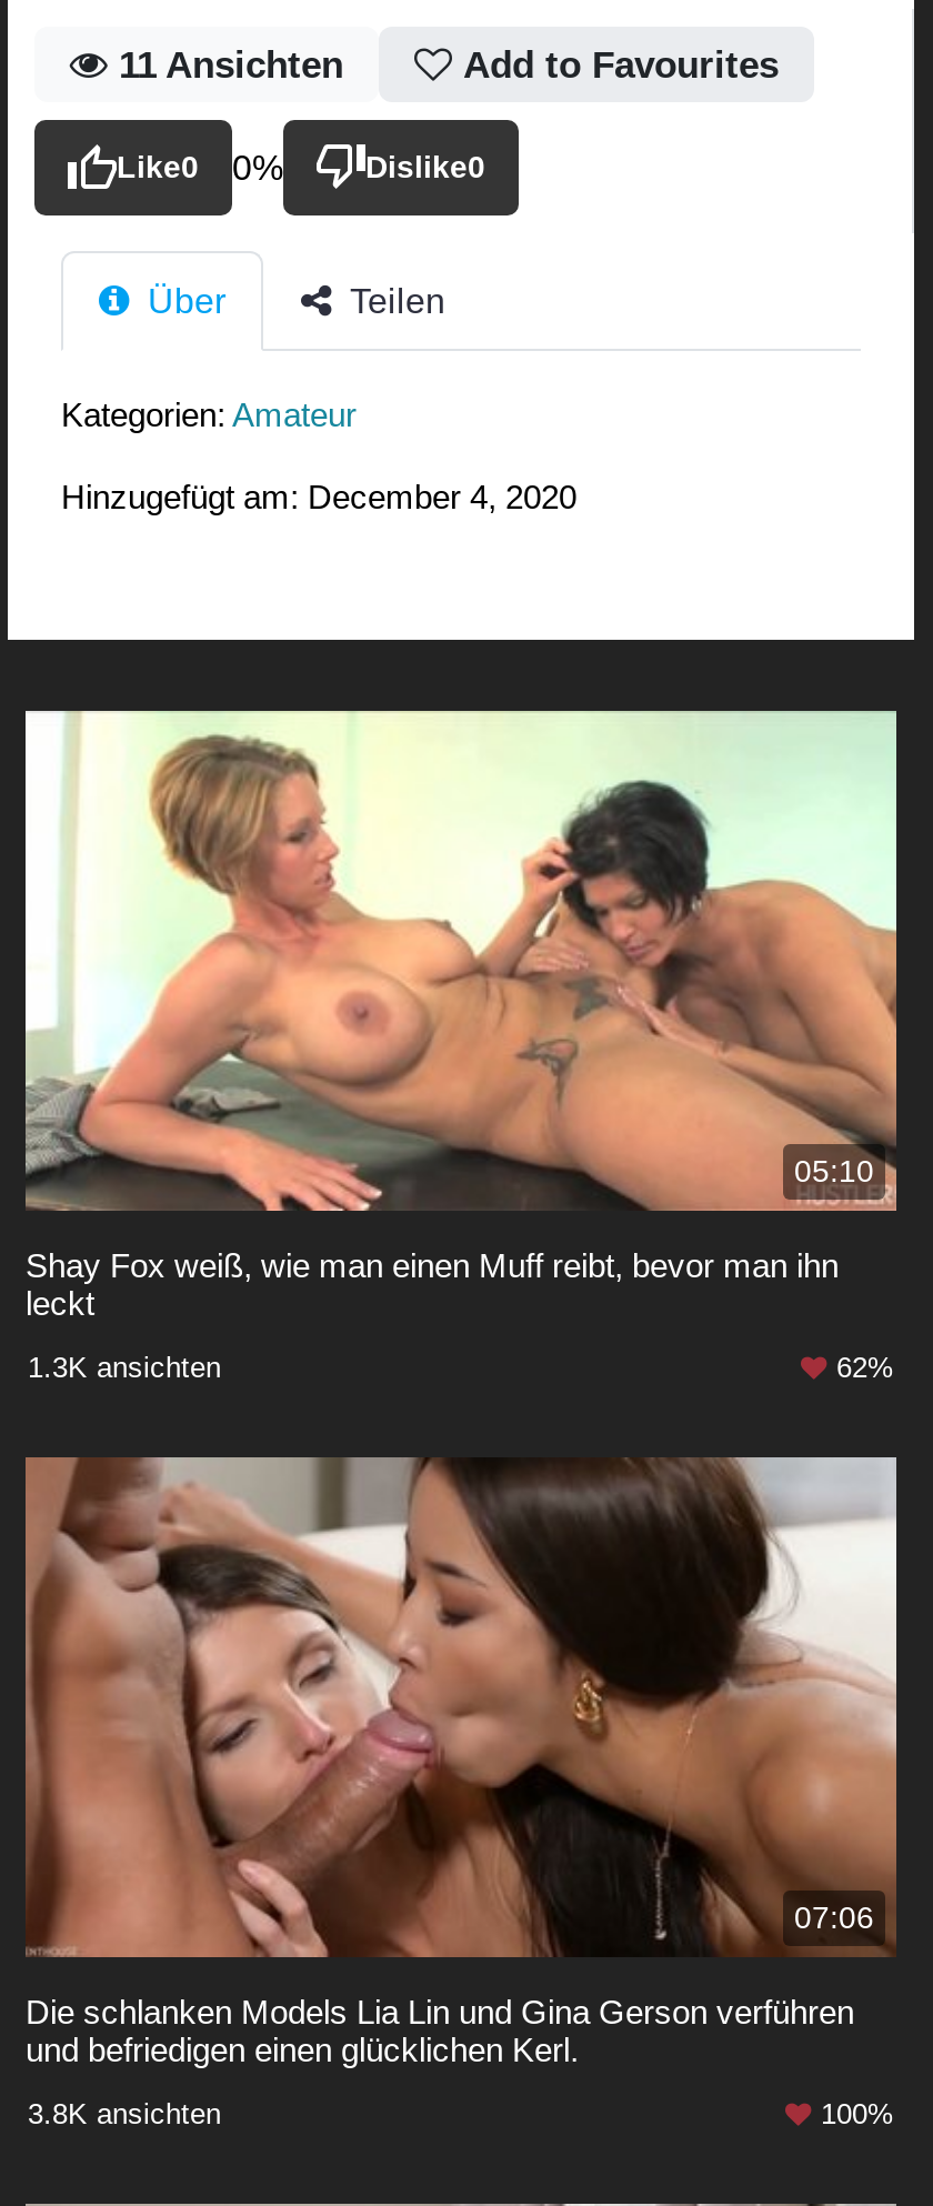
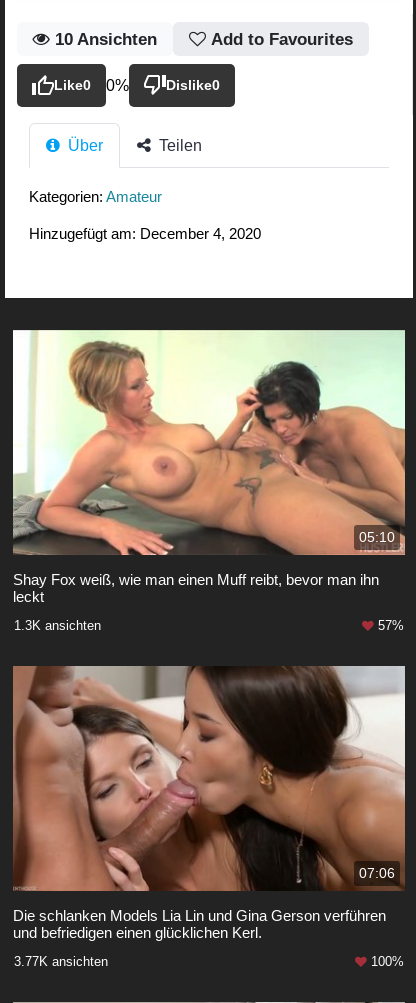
[108,43,343,86] 11 Ansichten -> [50,29,157,48] 10 Ansichten
[827,1350,894,1383] 62% -> [374,617,404,632] 57%
[28,2097,221,2130] 3.8K ansichten -> [14,954,108,969] 3.77K ansichten

